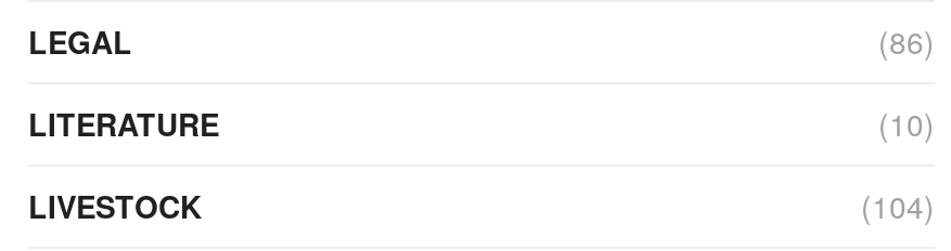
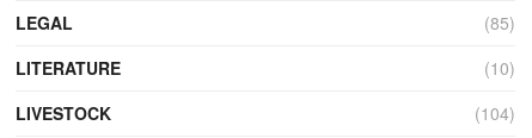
[878,20,935,63] (86) -> [484,11,515,35] (85)

